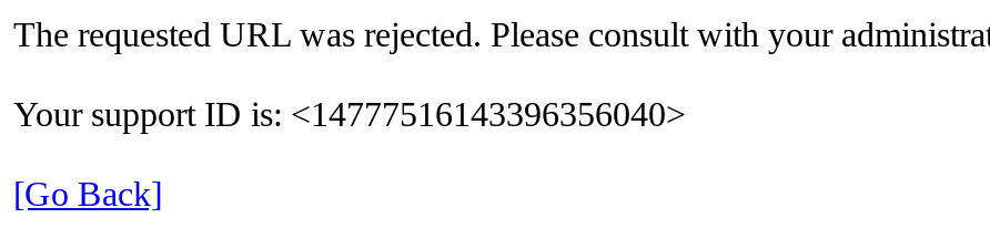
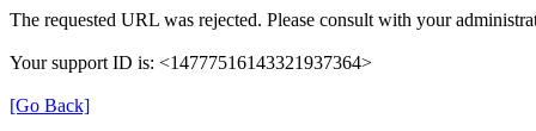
[13,95,686,133] Your support ID is: <14777516143396356040> -> [10,52,372,73] Your support ID is: <14777516143321937364>

